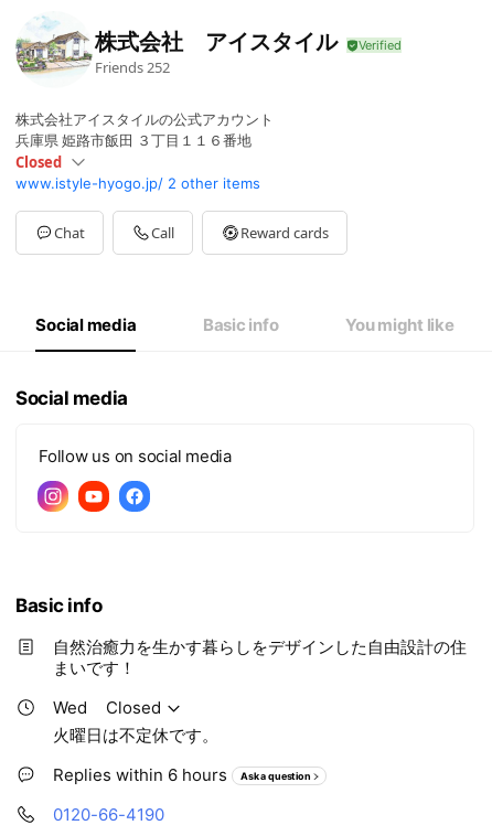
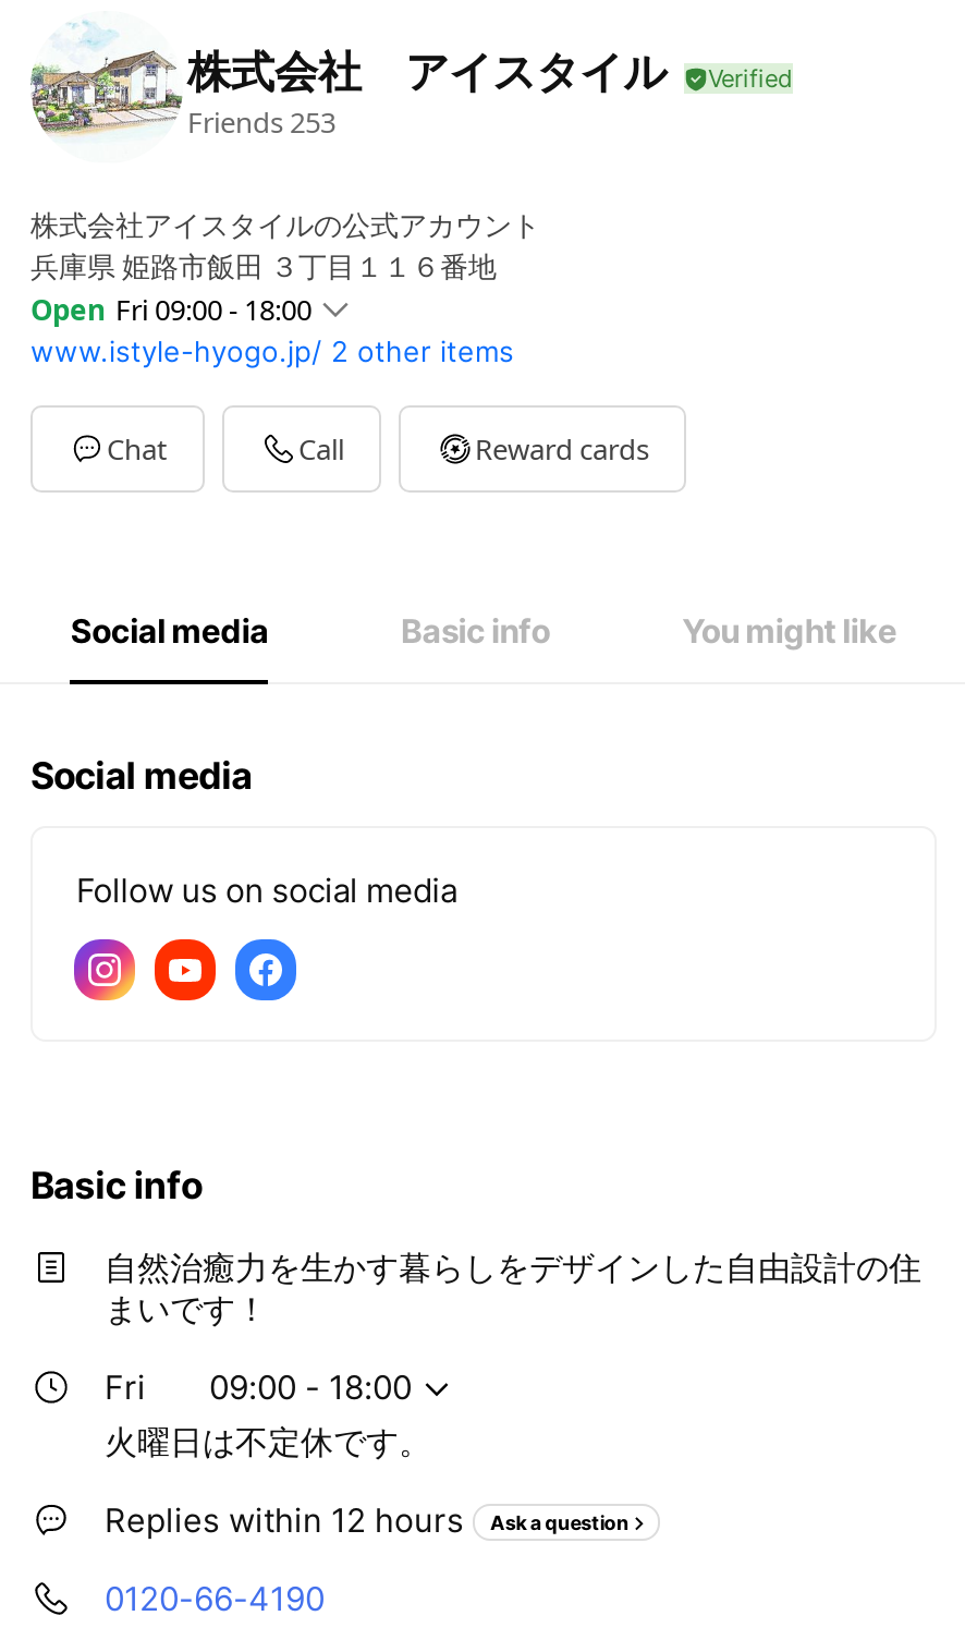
[95,57,170,77] Friends 252 -> [187,102,335,141] Friends 253
[15,153,62,172] Closed -> [30,291,312,330] Open Fri 09:00 - 18:00
[53,697,161,718] Wed | Closed -> [105,1367,412,1409] Fri | 09:00 - 18:00
[53,765,227,786] Replies within 6 hours -> [105,1500,464,1542] Replies within 12 hours

